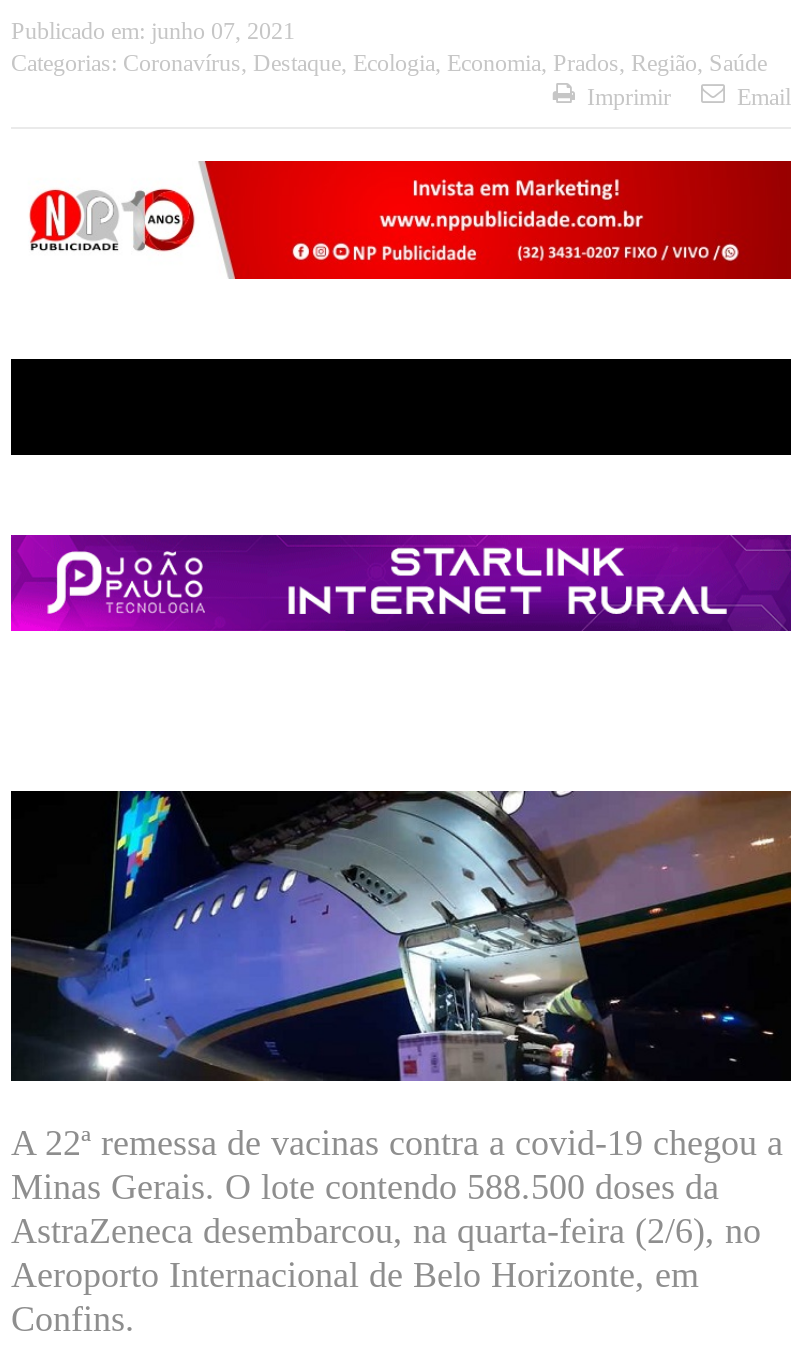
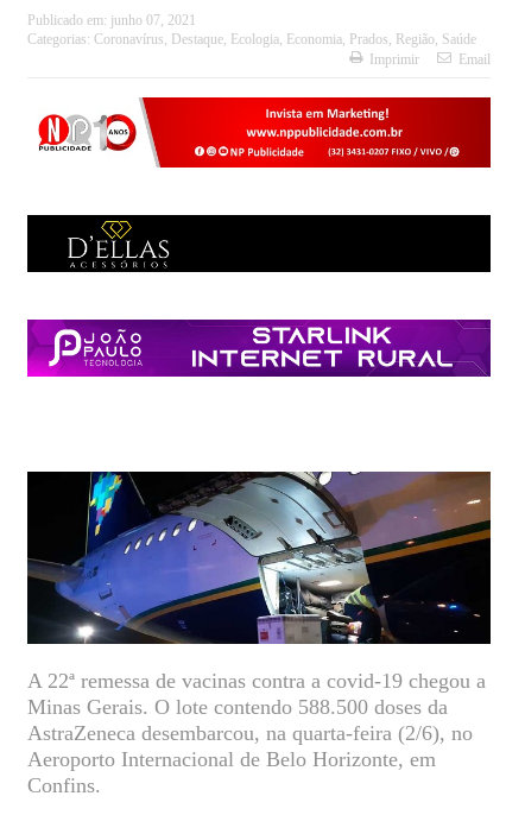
none -> [68,220,170,268] [image]

